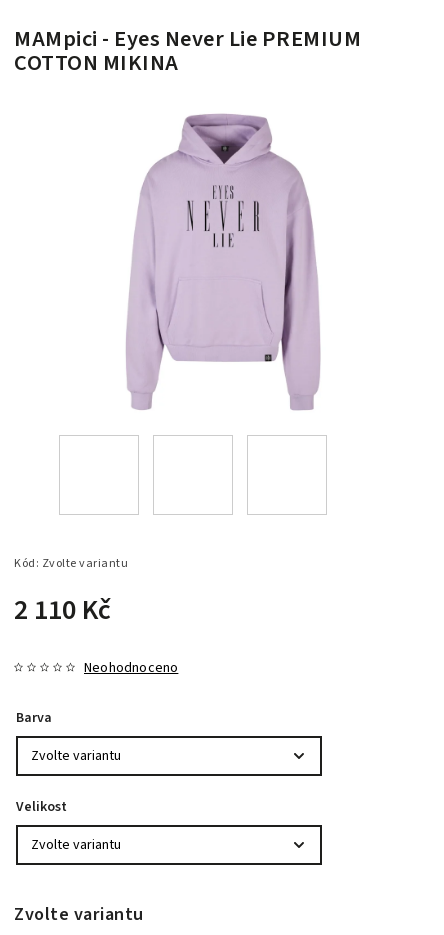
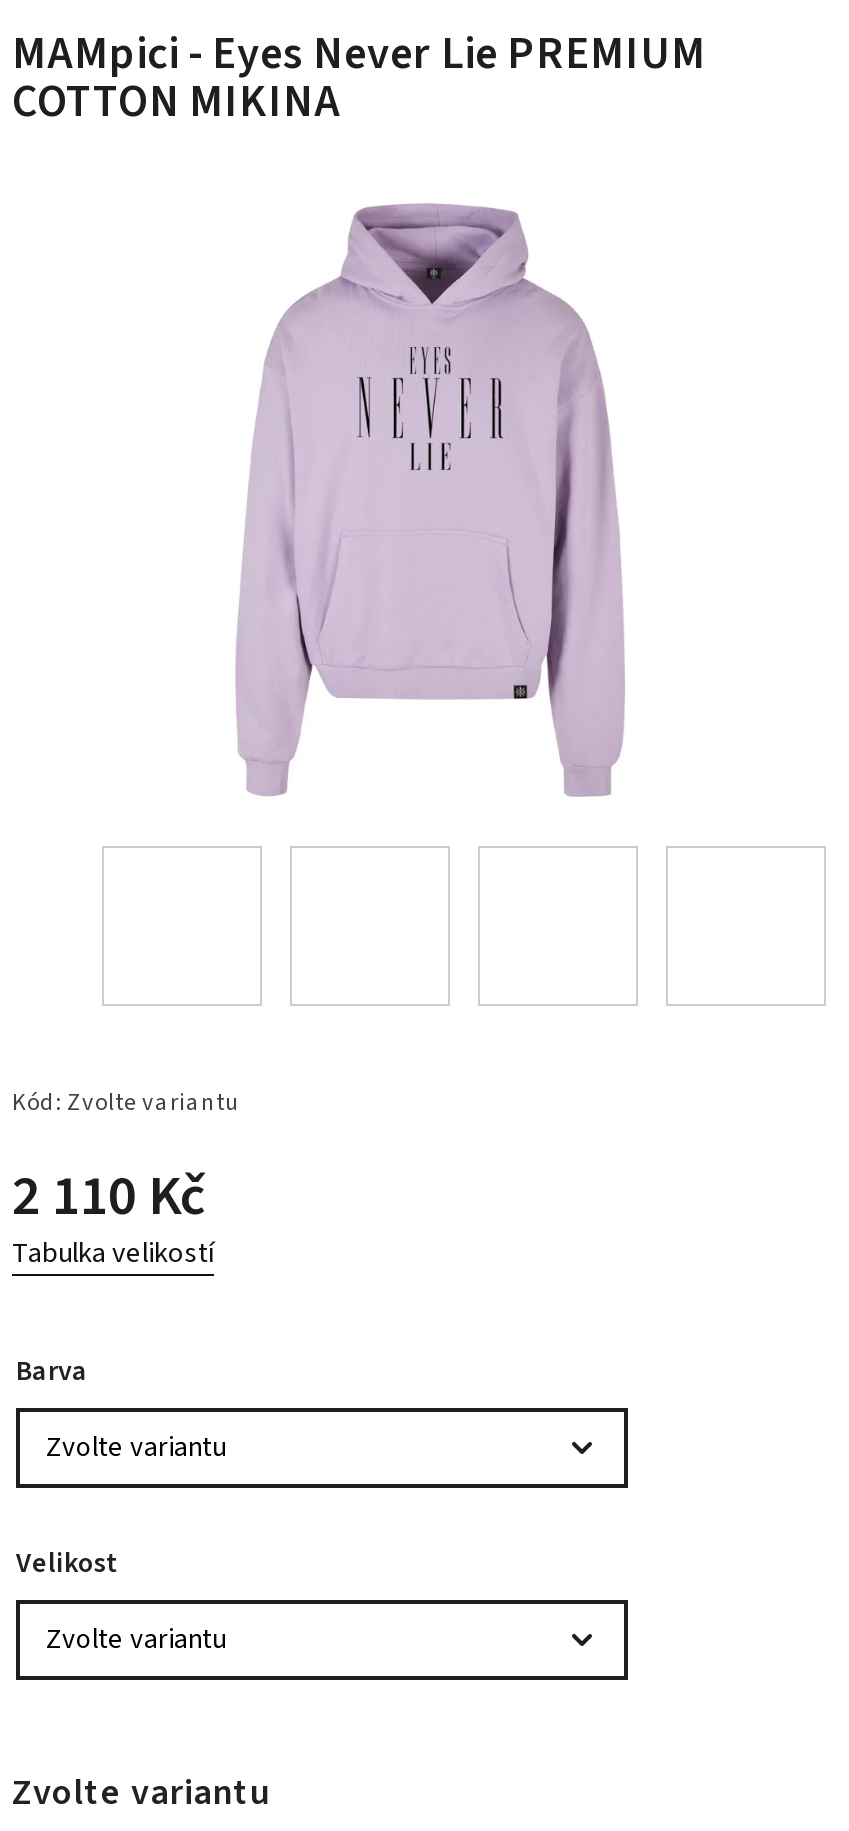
[84,657,178,677] Neohodnoceno -> [12,1231,214,1273] Tabulka velikostí

